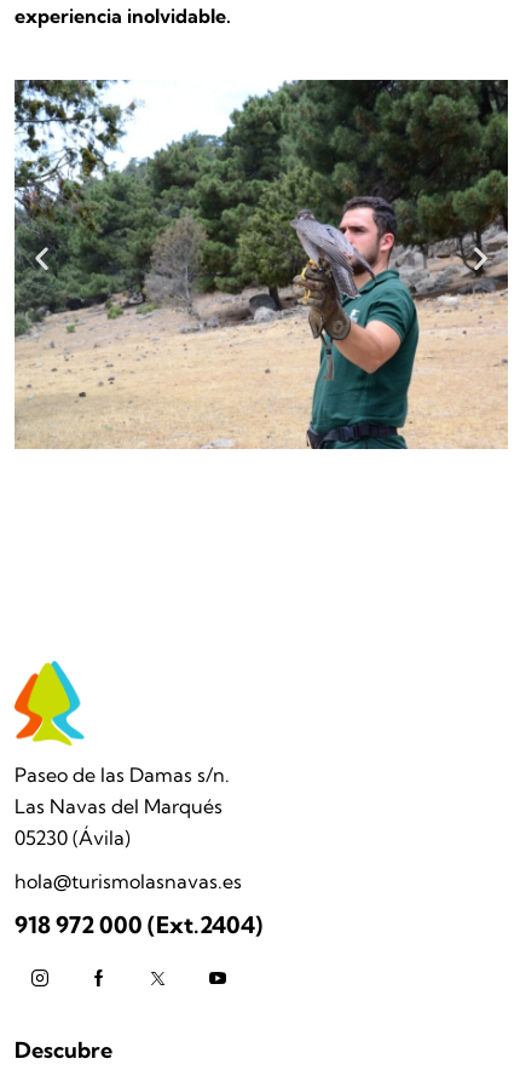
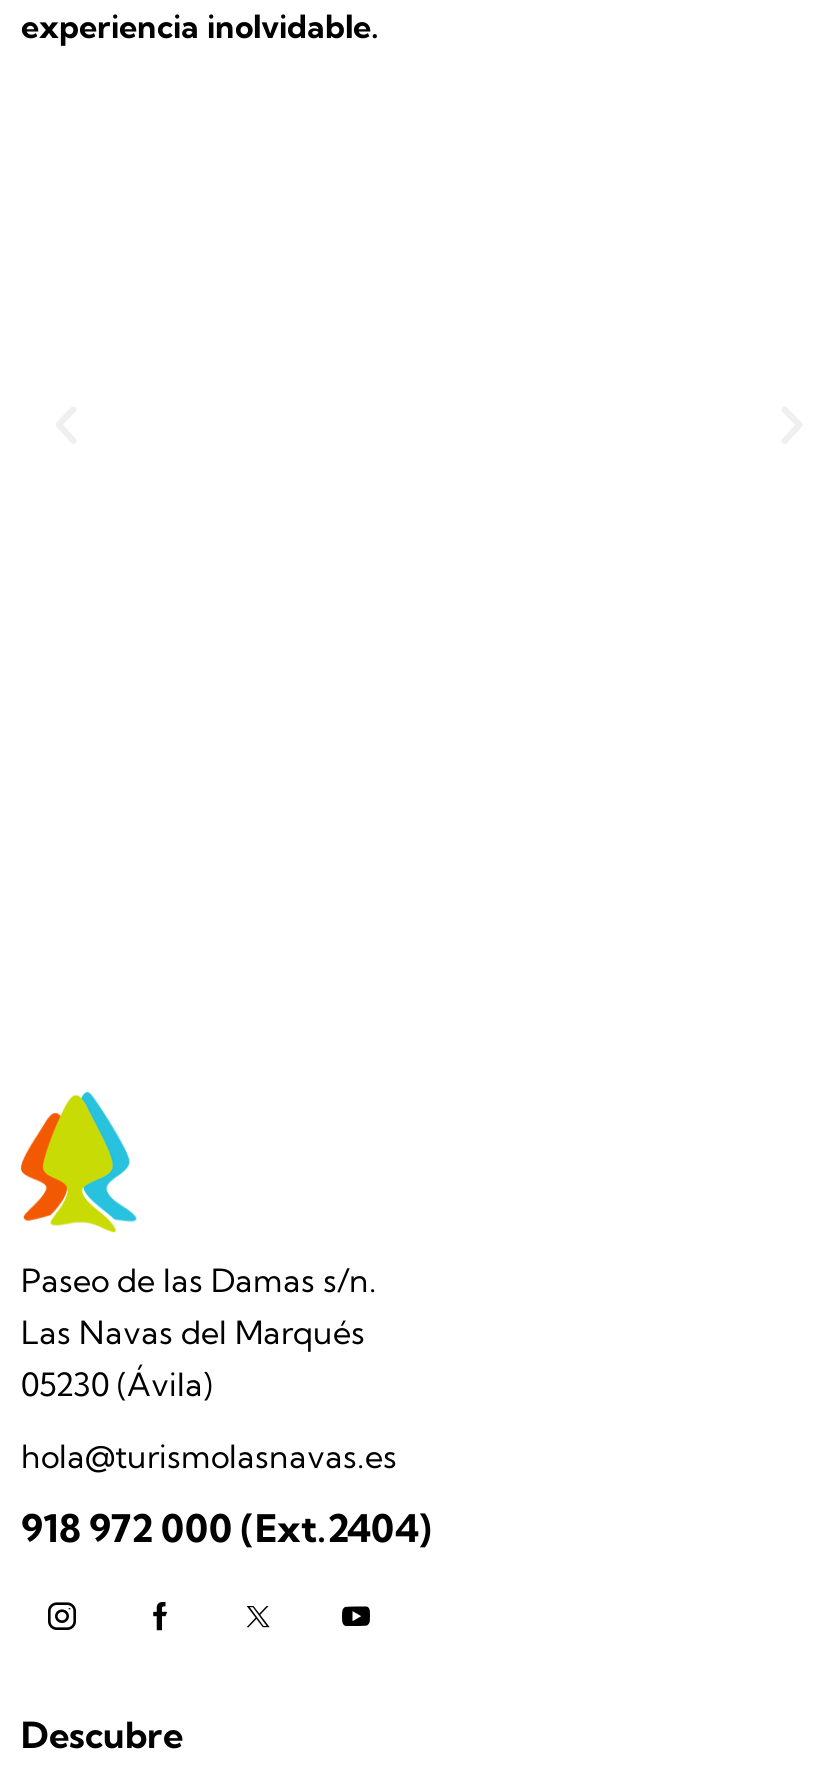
[13,79,509,450] [image] -> none

